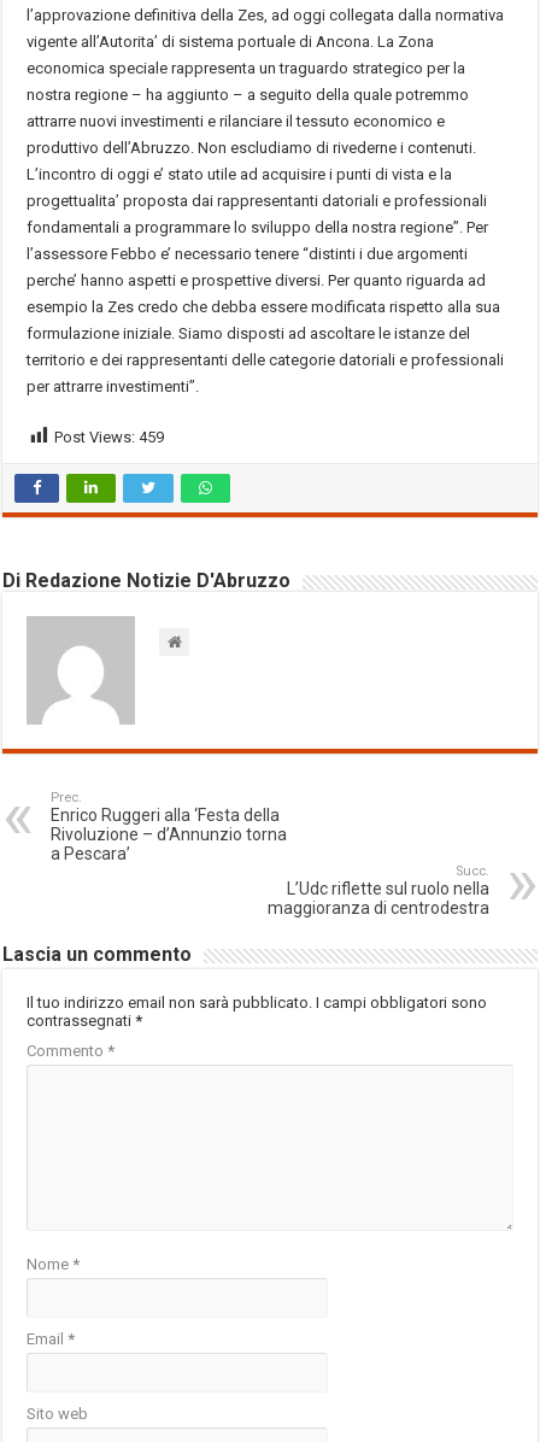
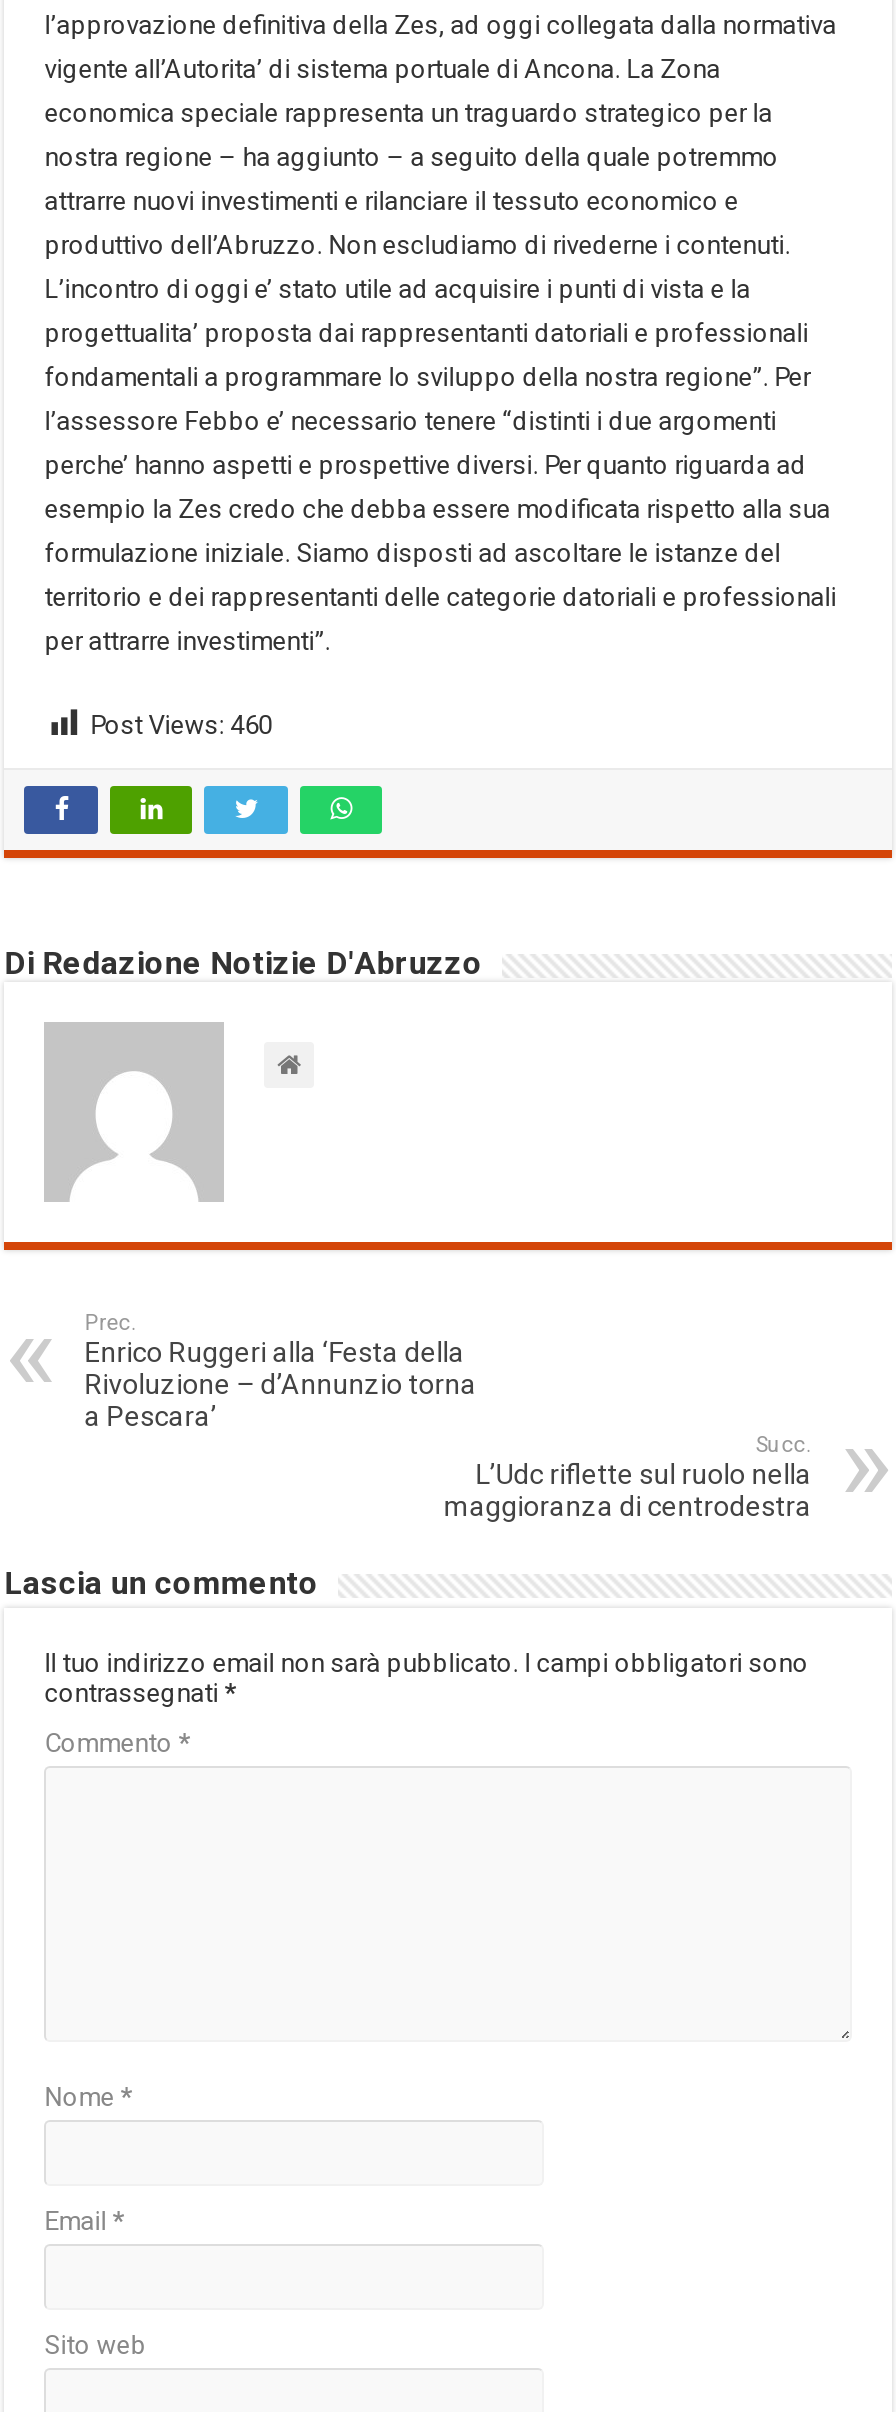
[54,428,164,446] Post Views: 459 -> [90,710,272,740] Post Views: 460

